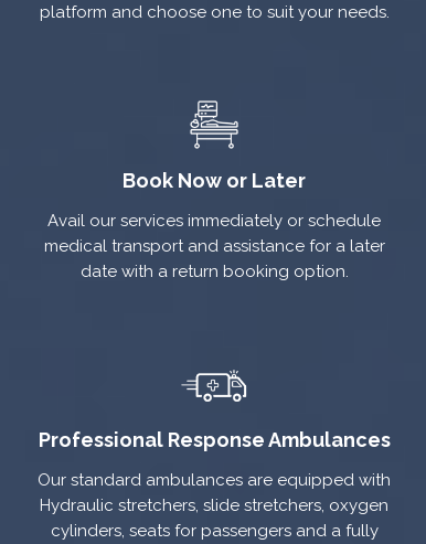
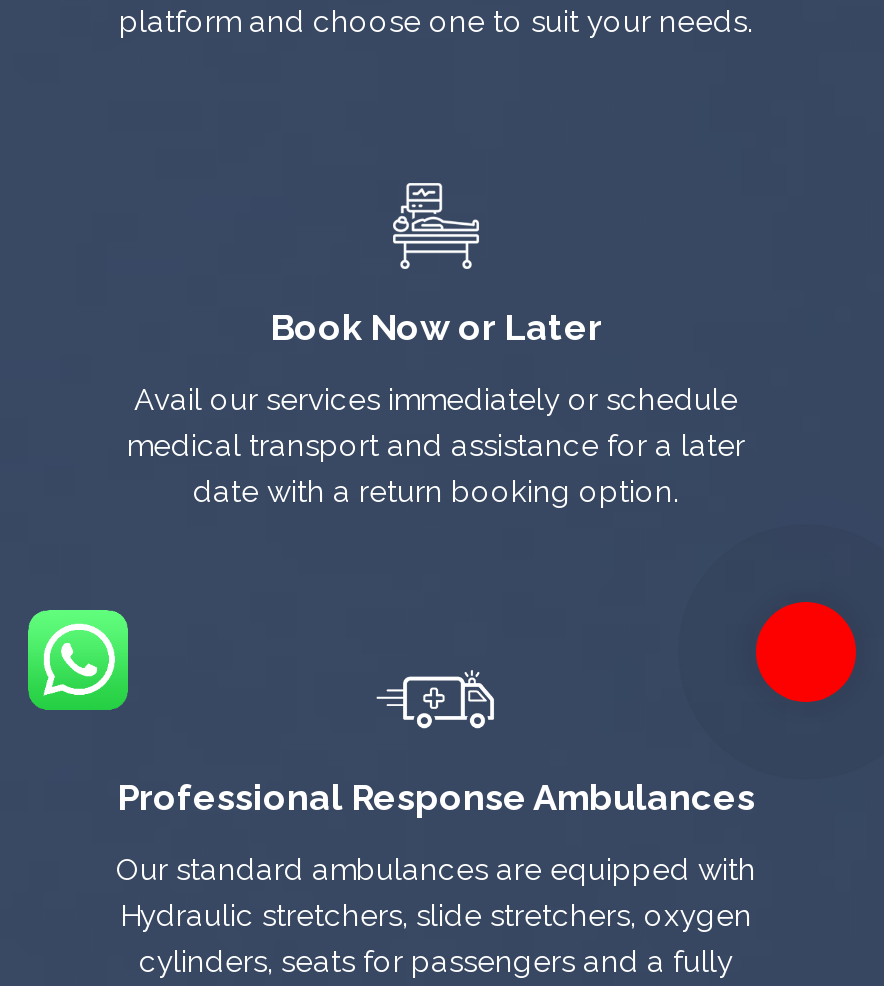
none -> [26,608,130,712] [image]
none -> [754,600,858,704] [image]

